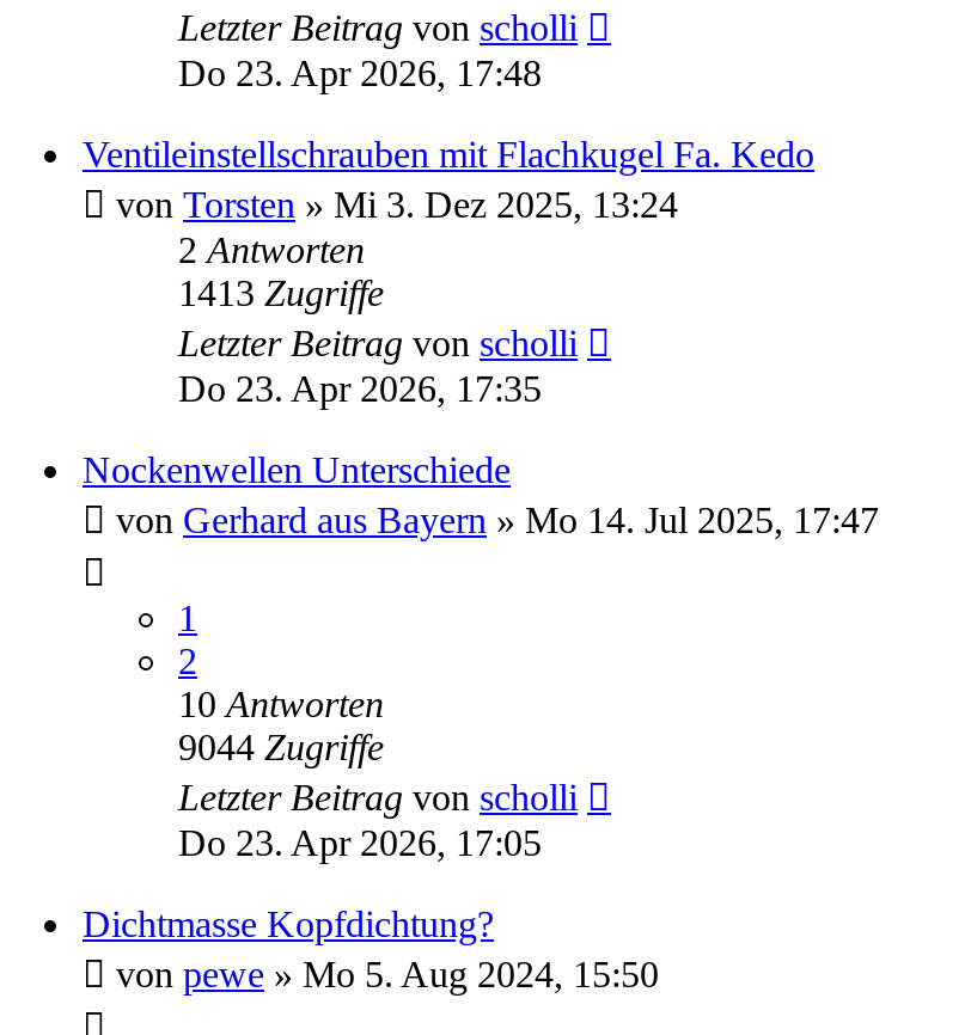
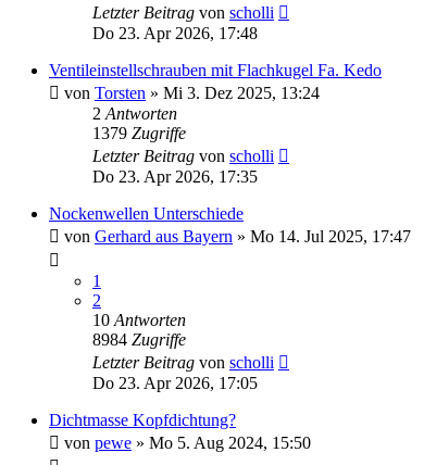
[178,272,384,313] 1413 Zugriffe -> [92,124,186,142] 1379 Zugriffe
[178,726,384,767] 9044 Zugriffe -> [92,330,186,349] 8984 Zugriffe

